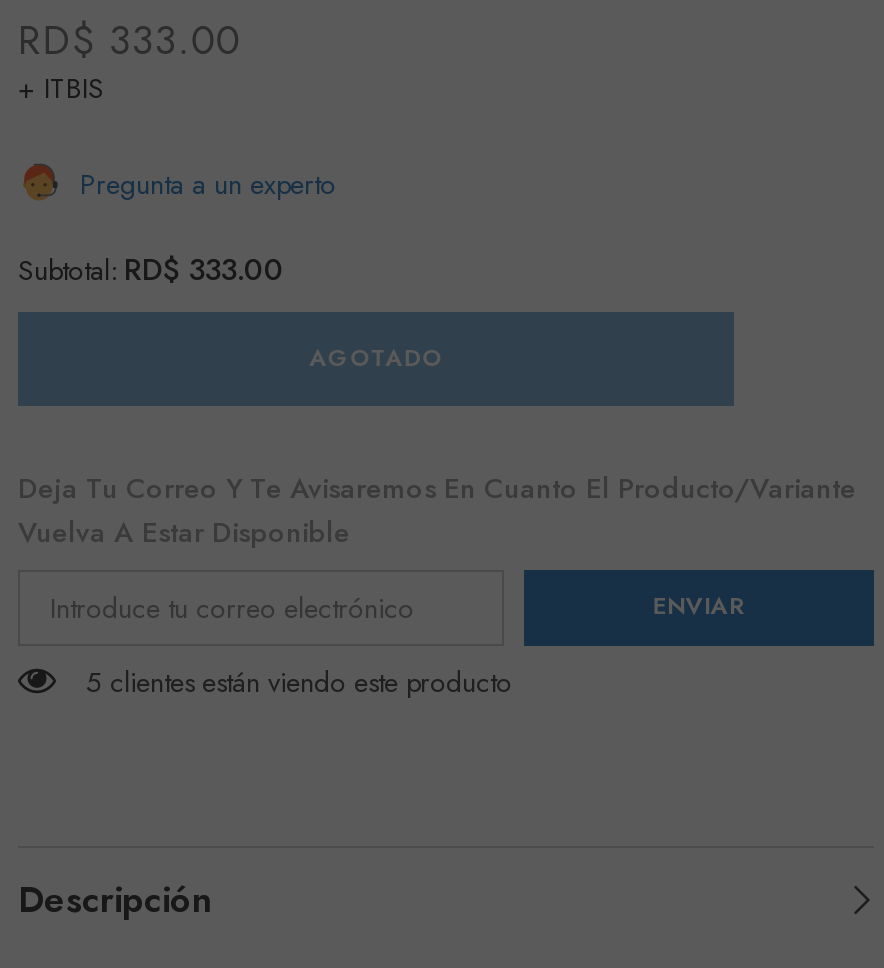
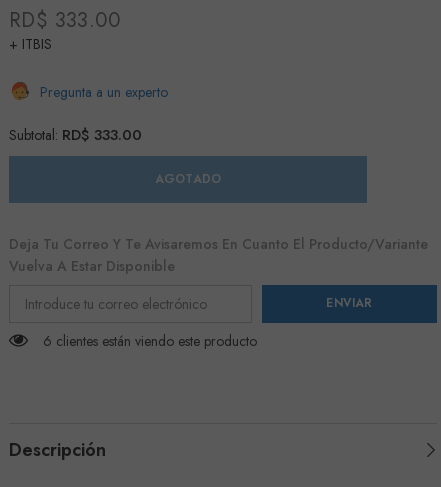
[86,663,512,703] 5 clientes están viendo este producto -> [43,331,257,351] 6 clientes están viendo este producto

